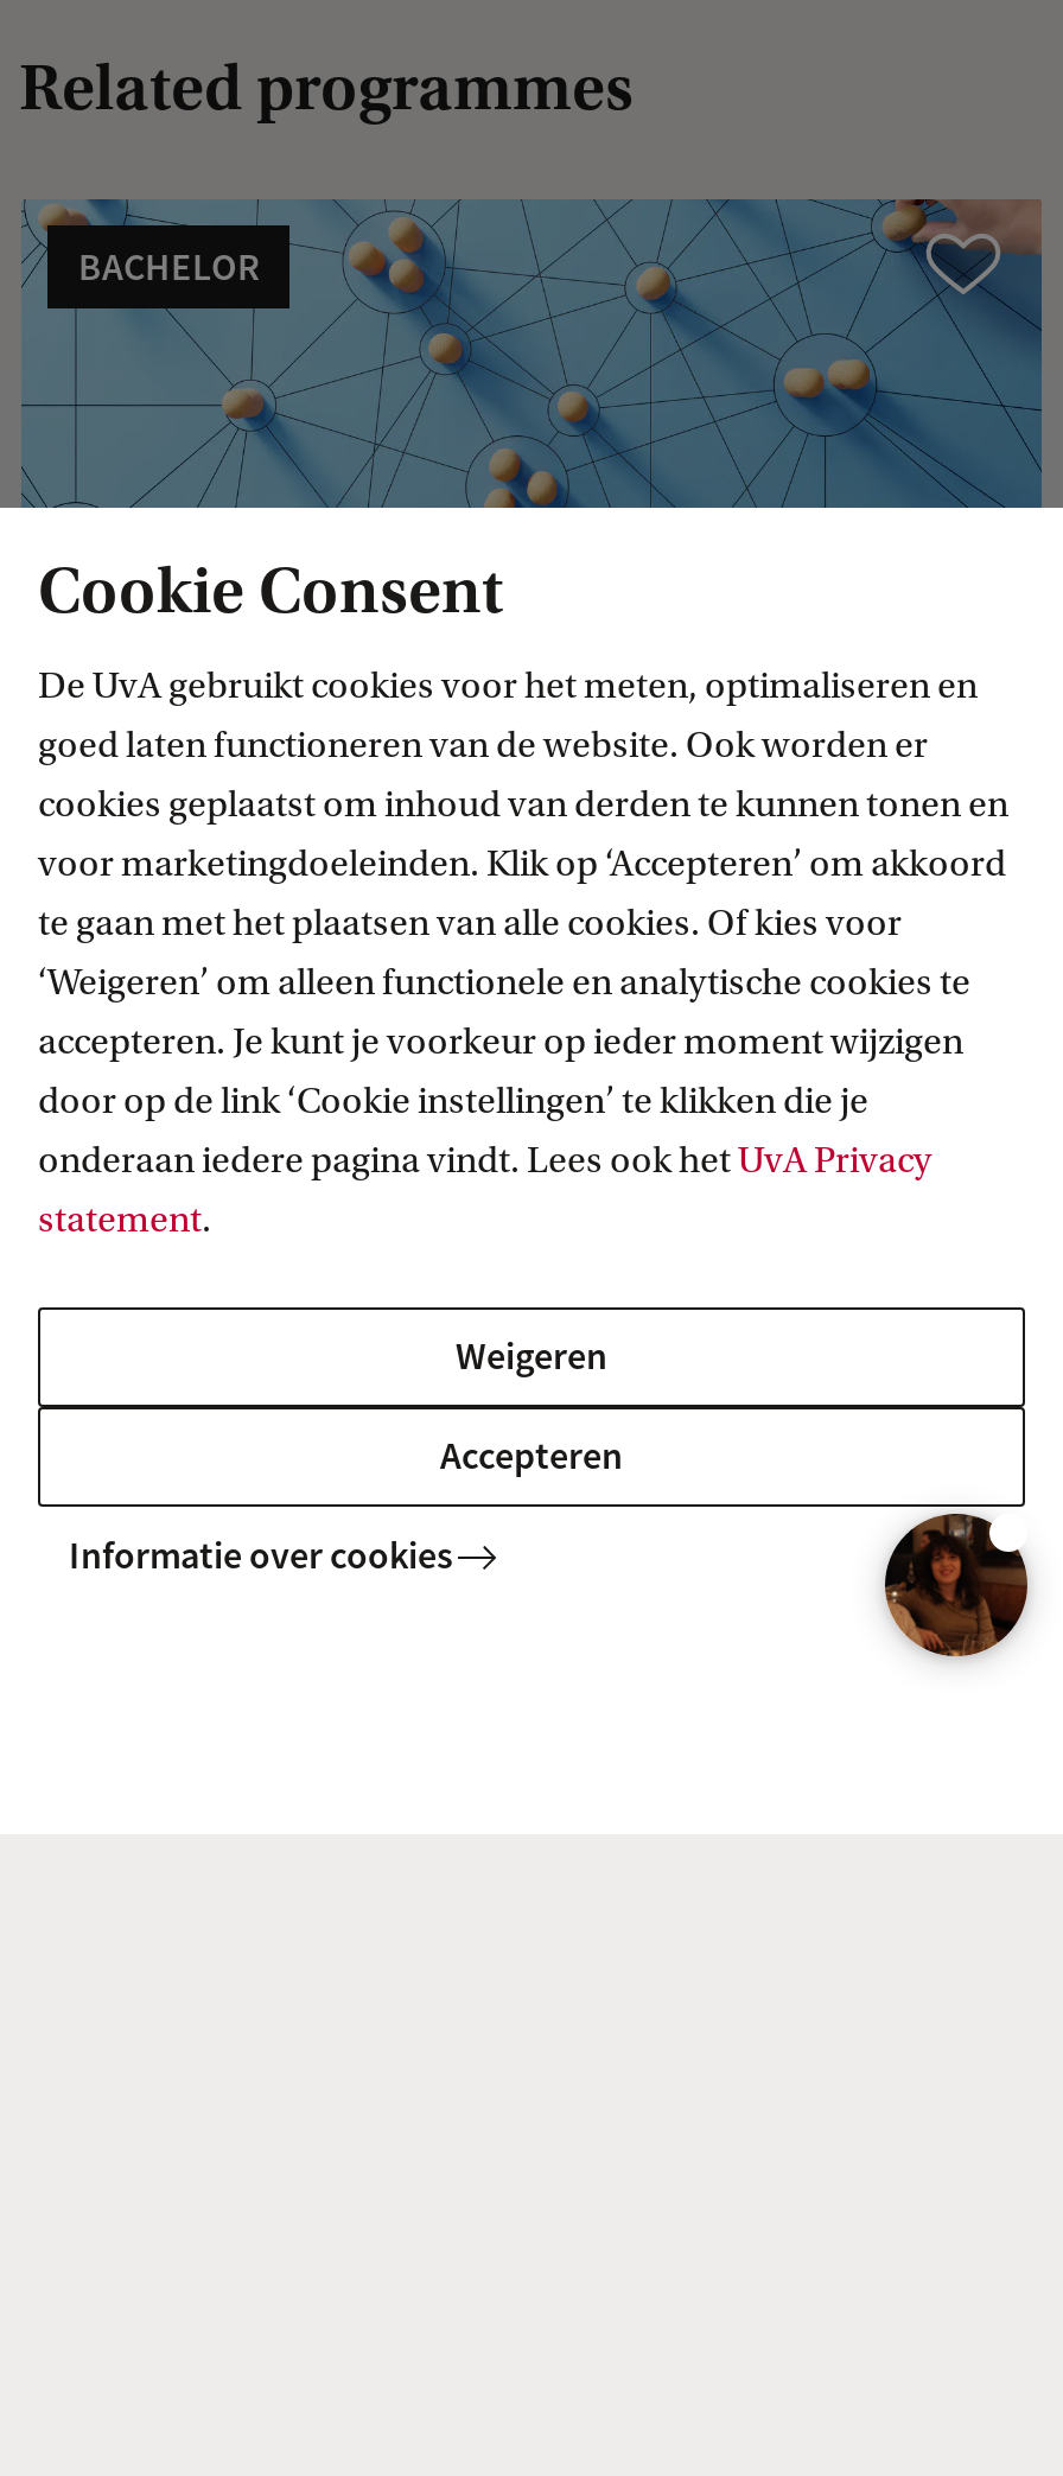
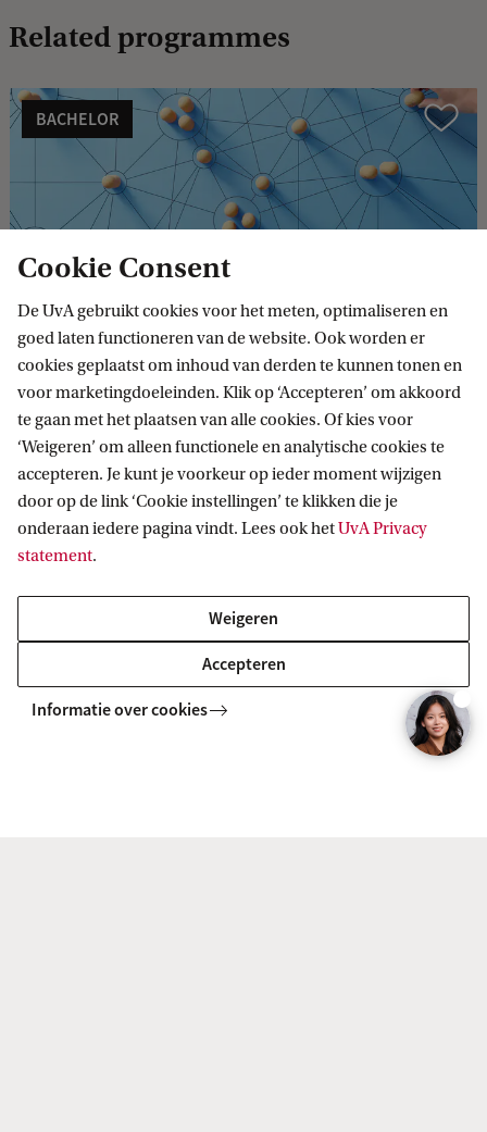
[925,1514,1030,1656] [image] -> [405,692,471,756] [image]

